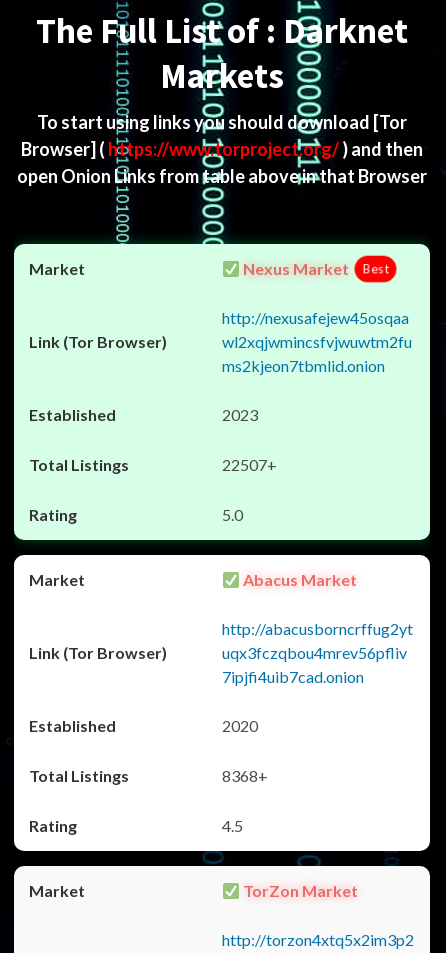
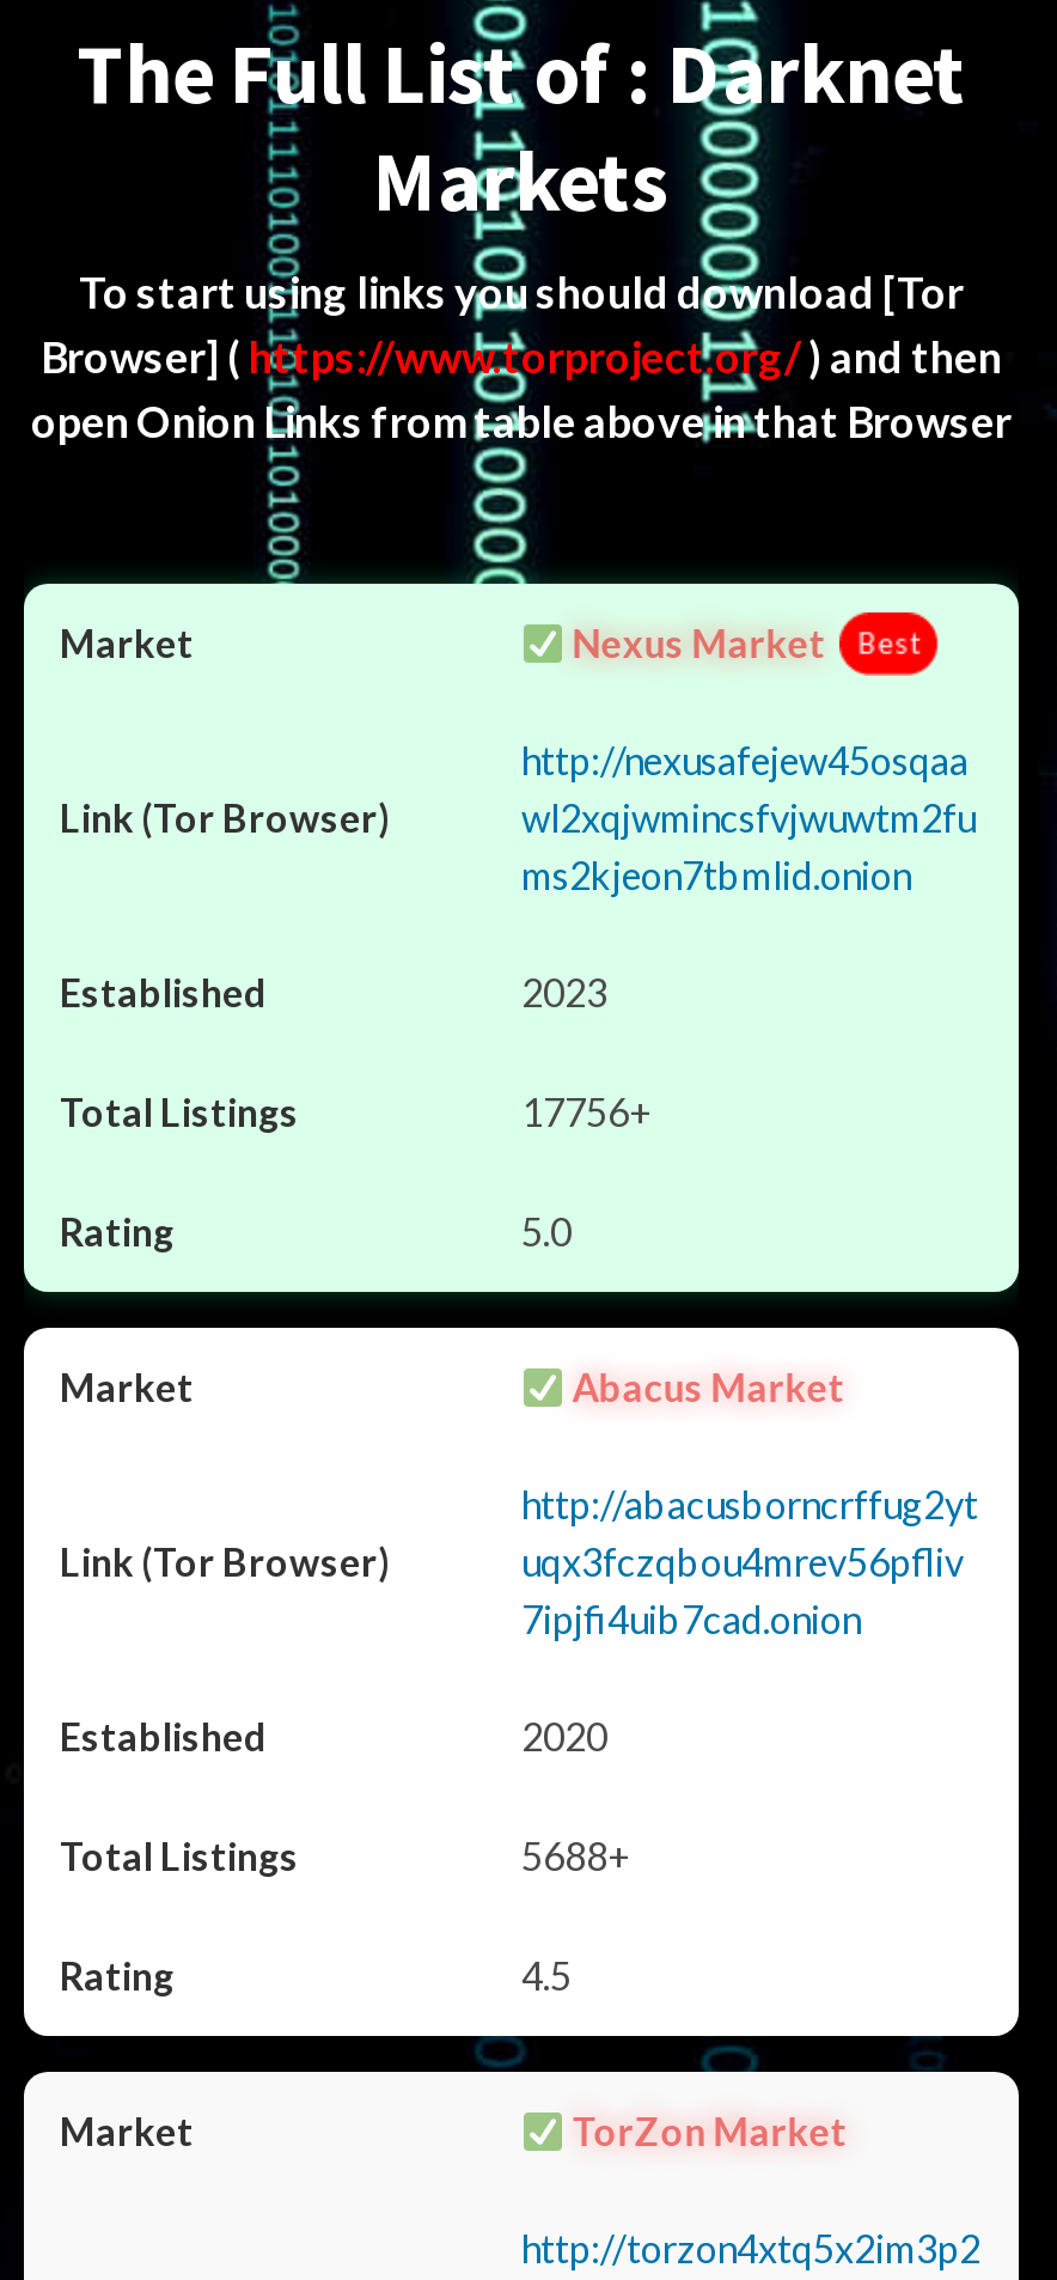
[222,455,277,474] 22507+ -> [521,1089,653,1134] 17756+
[222,766,268,785] 8368+ -> [521,1833,631,1878] 5688+

